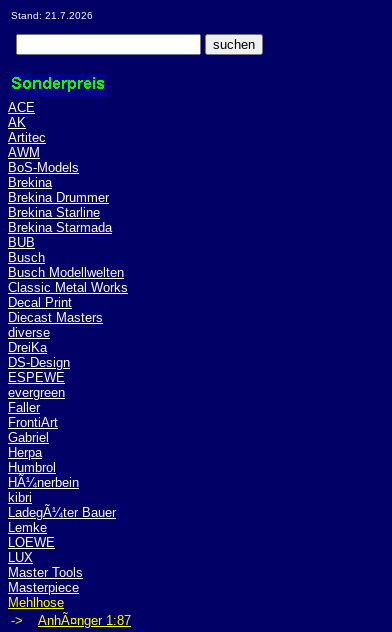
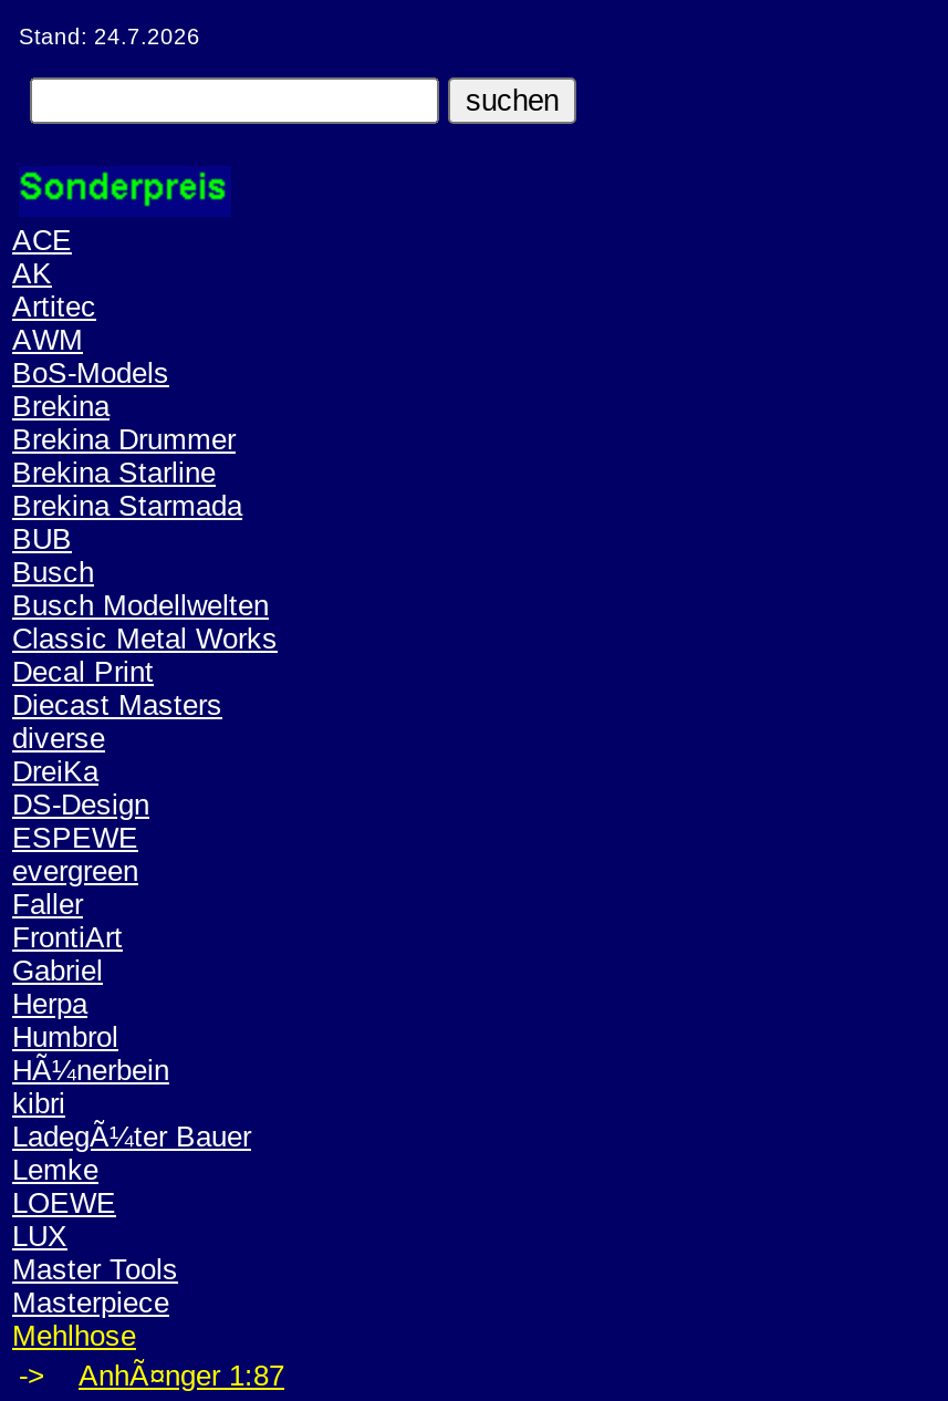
[11,10,93,21] Stand: 21.7.2026 -> [19,24,200,49] Stand: 24.7.2026

